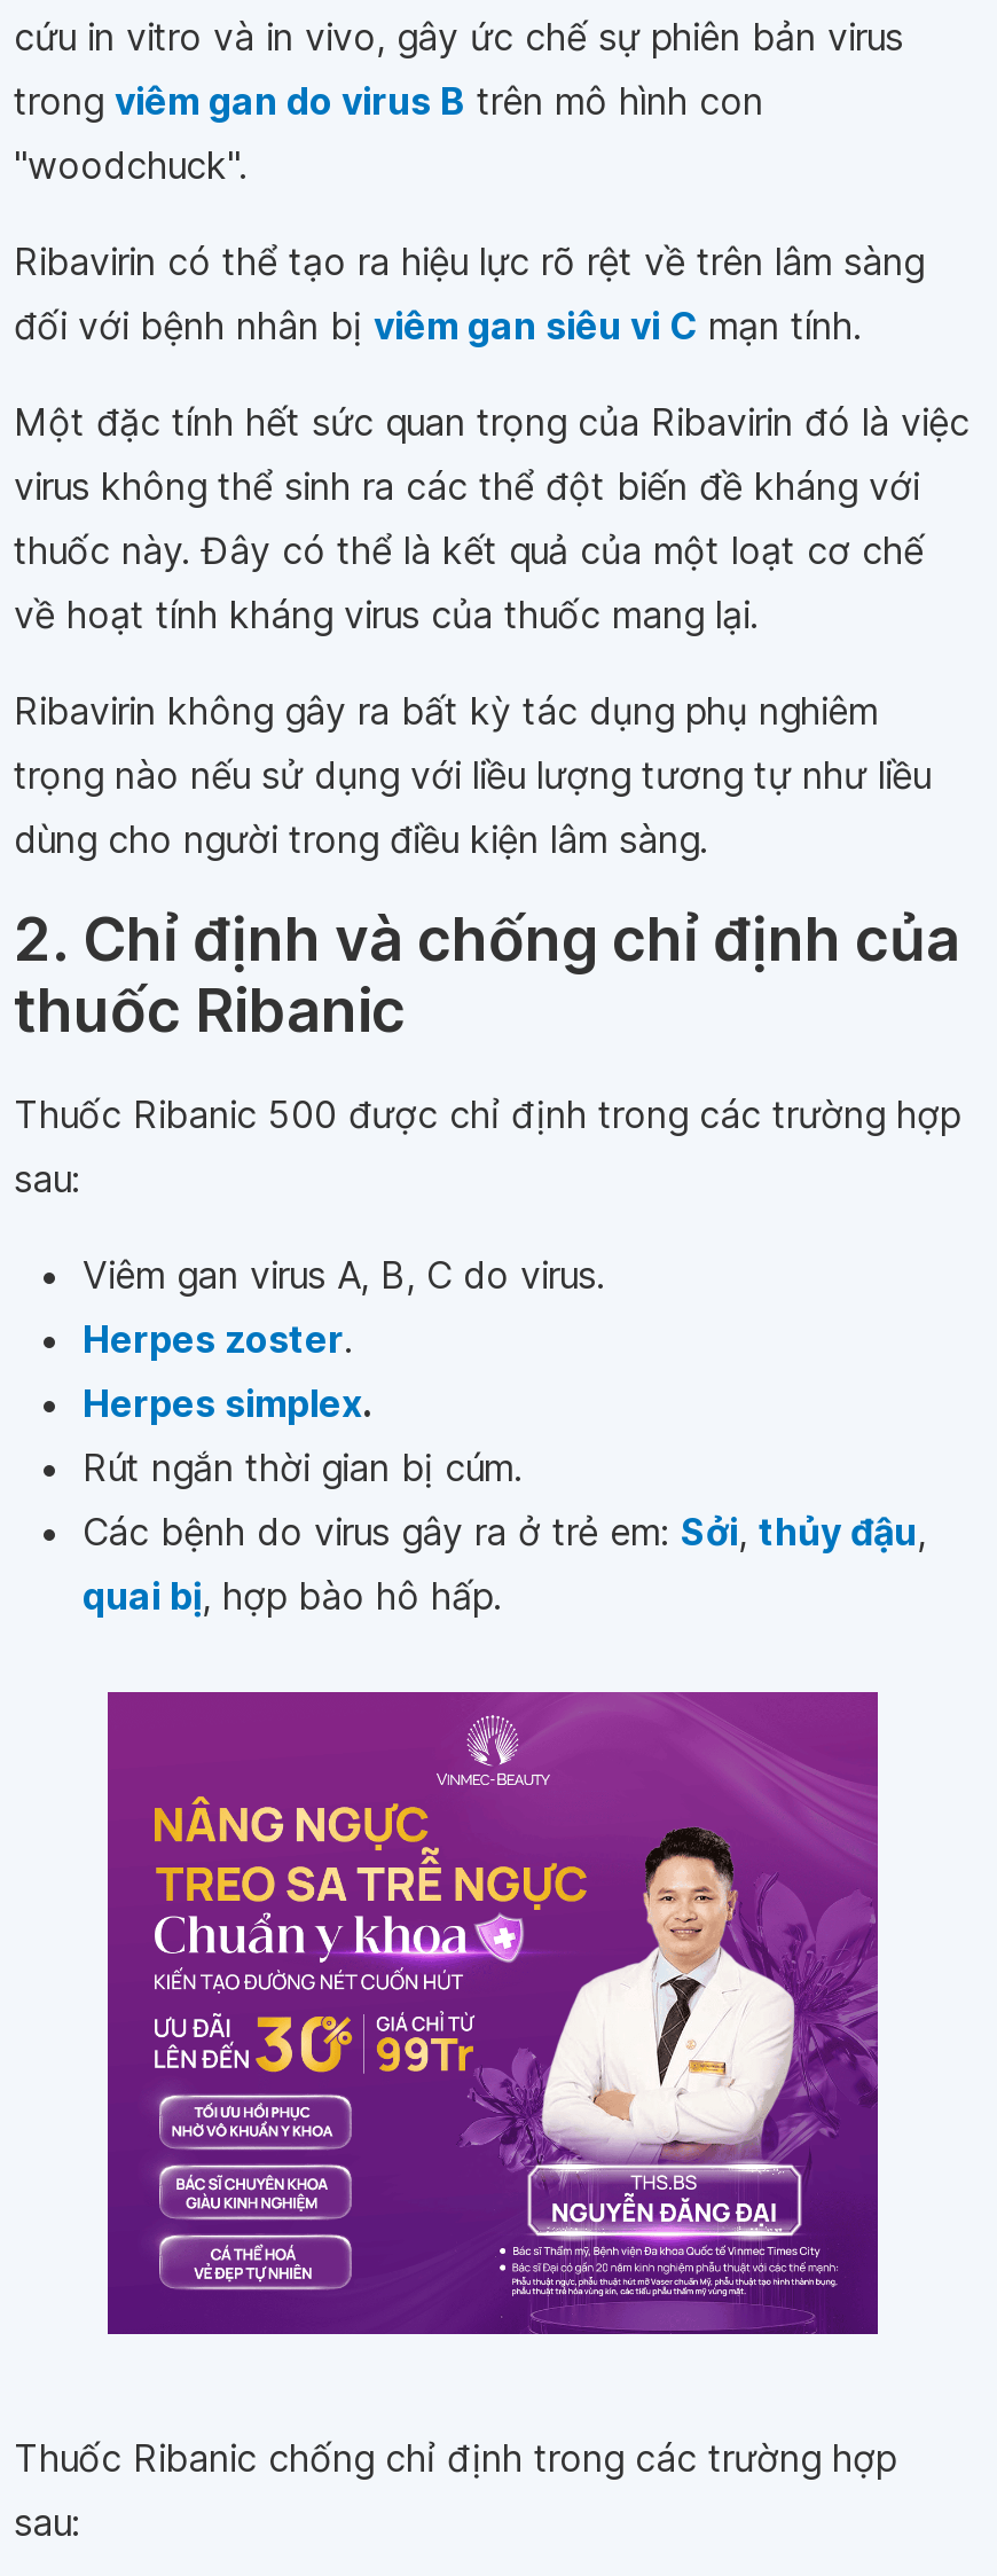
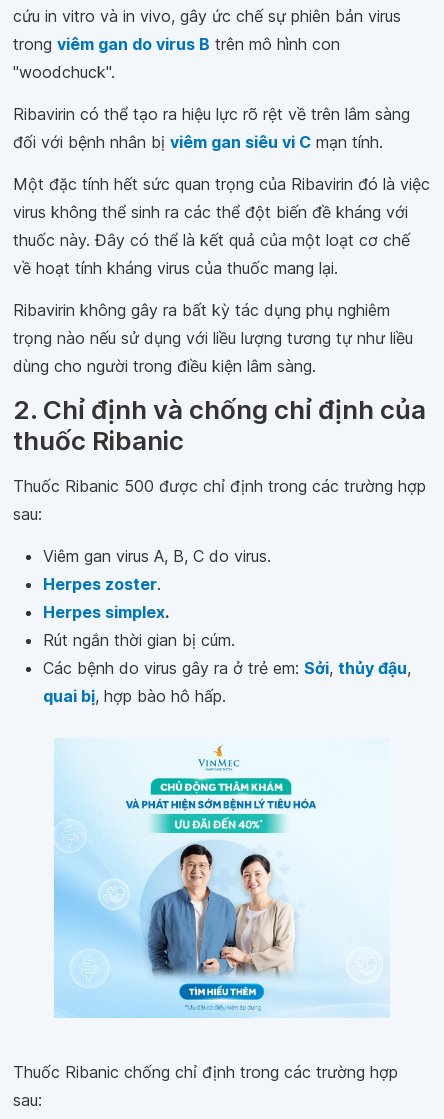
[105,1690,880,2336] [image] -> [53,738,390,1018] [image]

